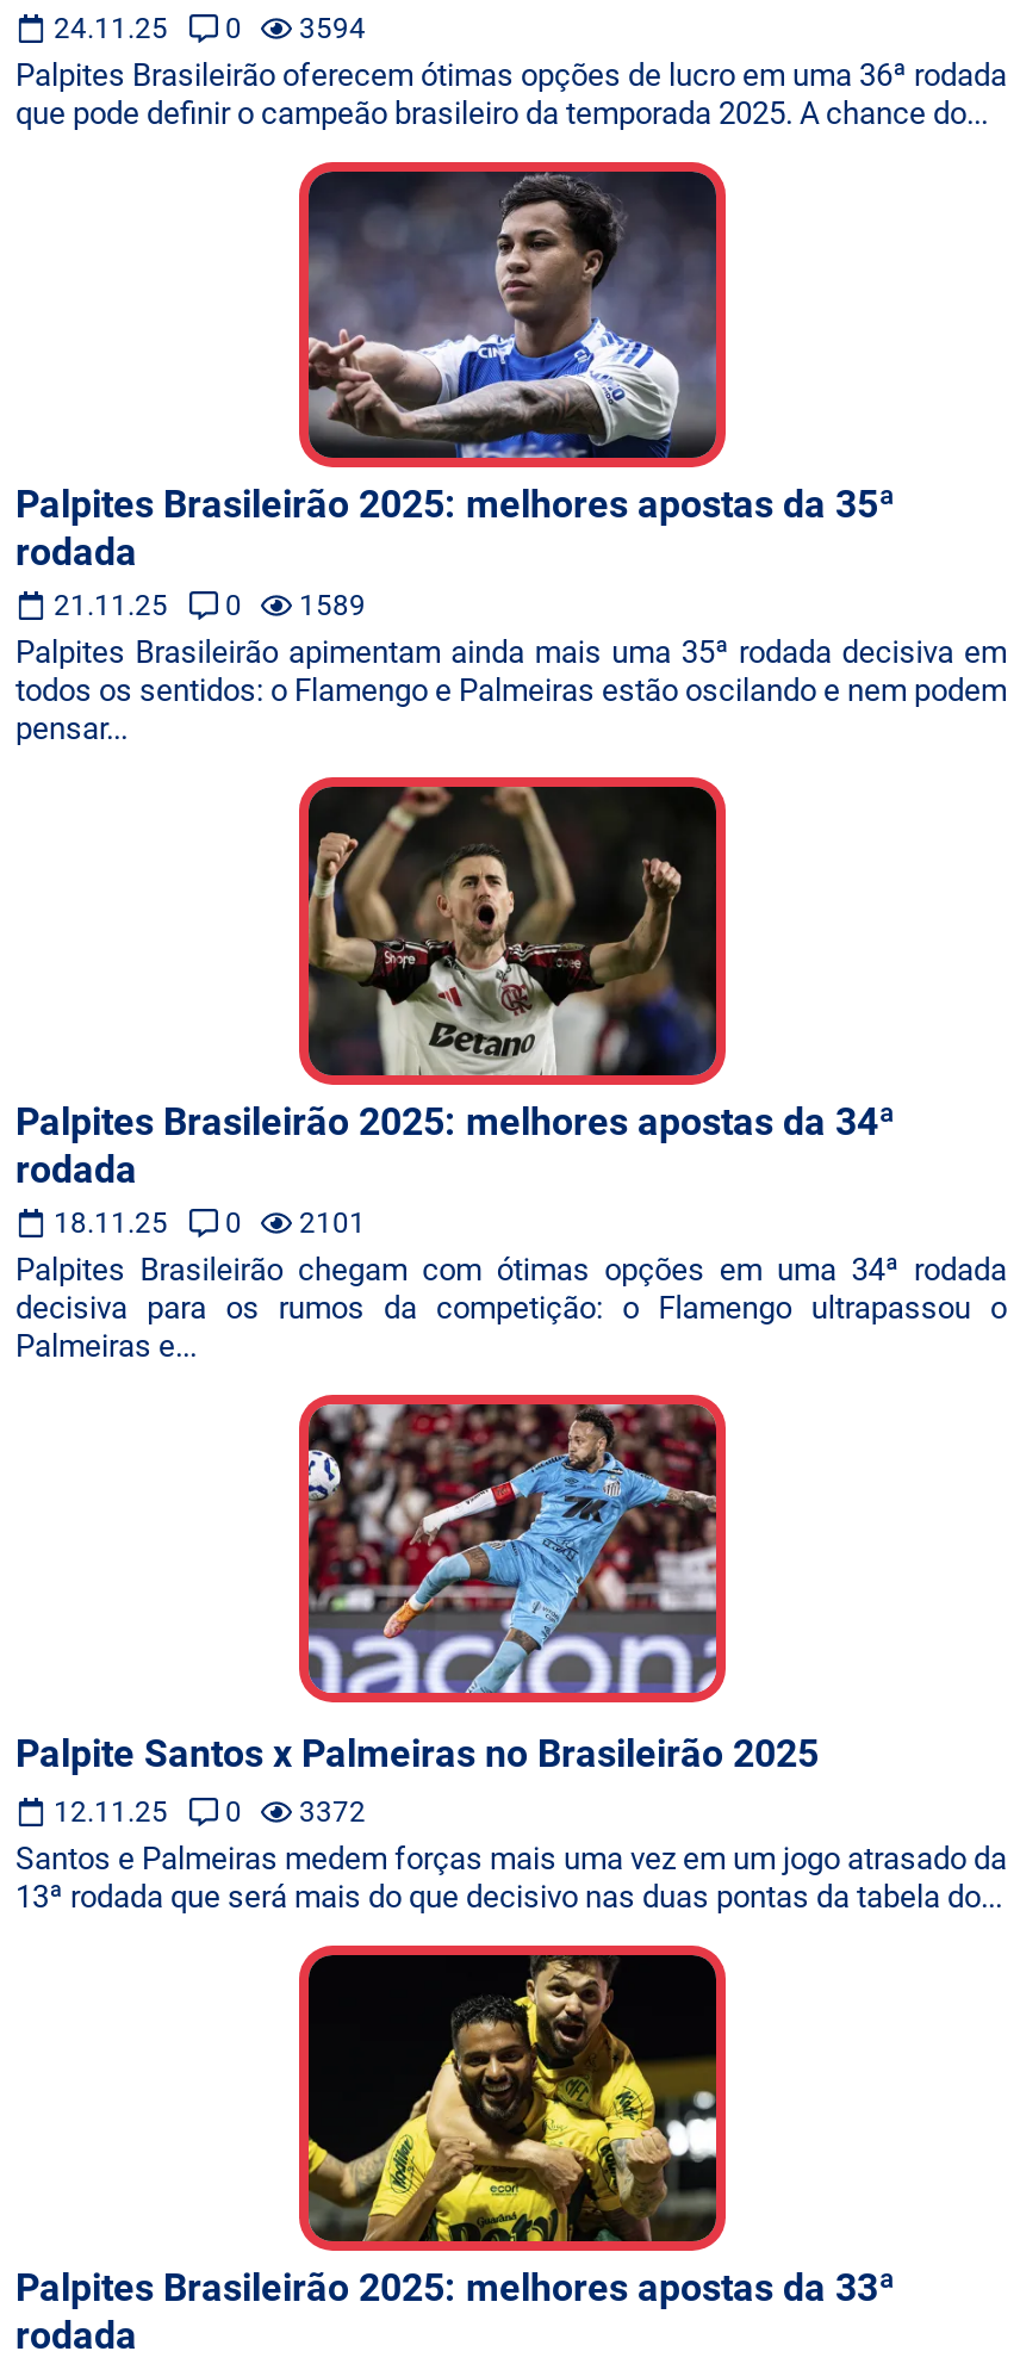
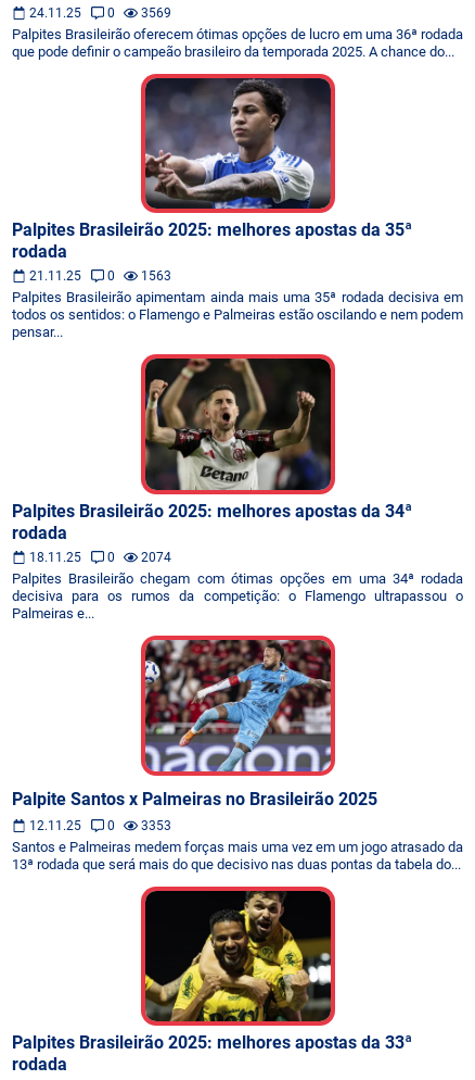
[54,12,366,45] 24.11.25 0 3594 -> [29,5,171,21] 24.11.25 0 3569
[54,590,366,623] 21.11.25 0 1589 -> [29,269,171,284] 21.11.25 0 1563
[54,1207,366,1240] 18.11.25 0 2101 -> [29,550,171,565] 18.11.25 0 2074
[54,1795,366,1828] 12.11.25 0 3372 -> [29,818,171,833] 12.11.25 0 3353

